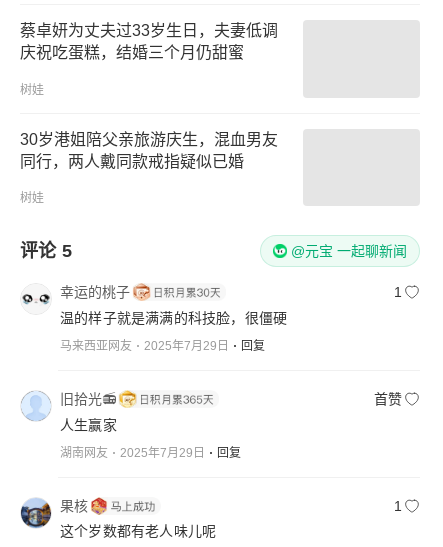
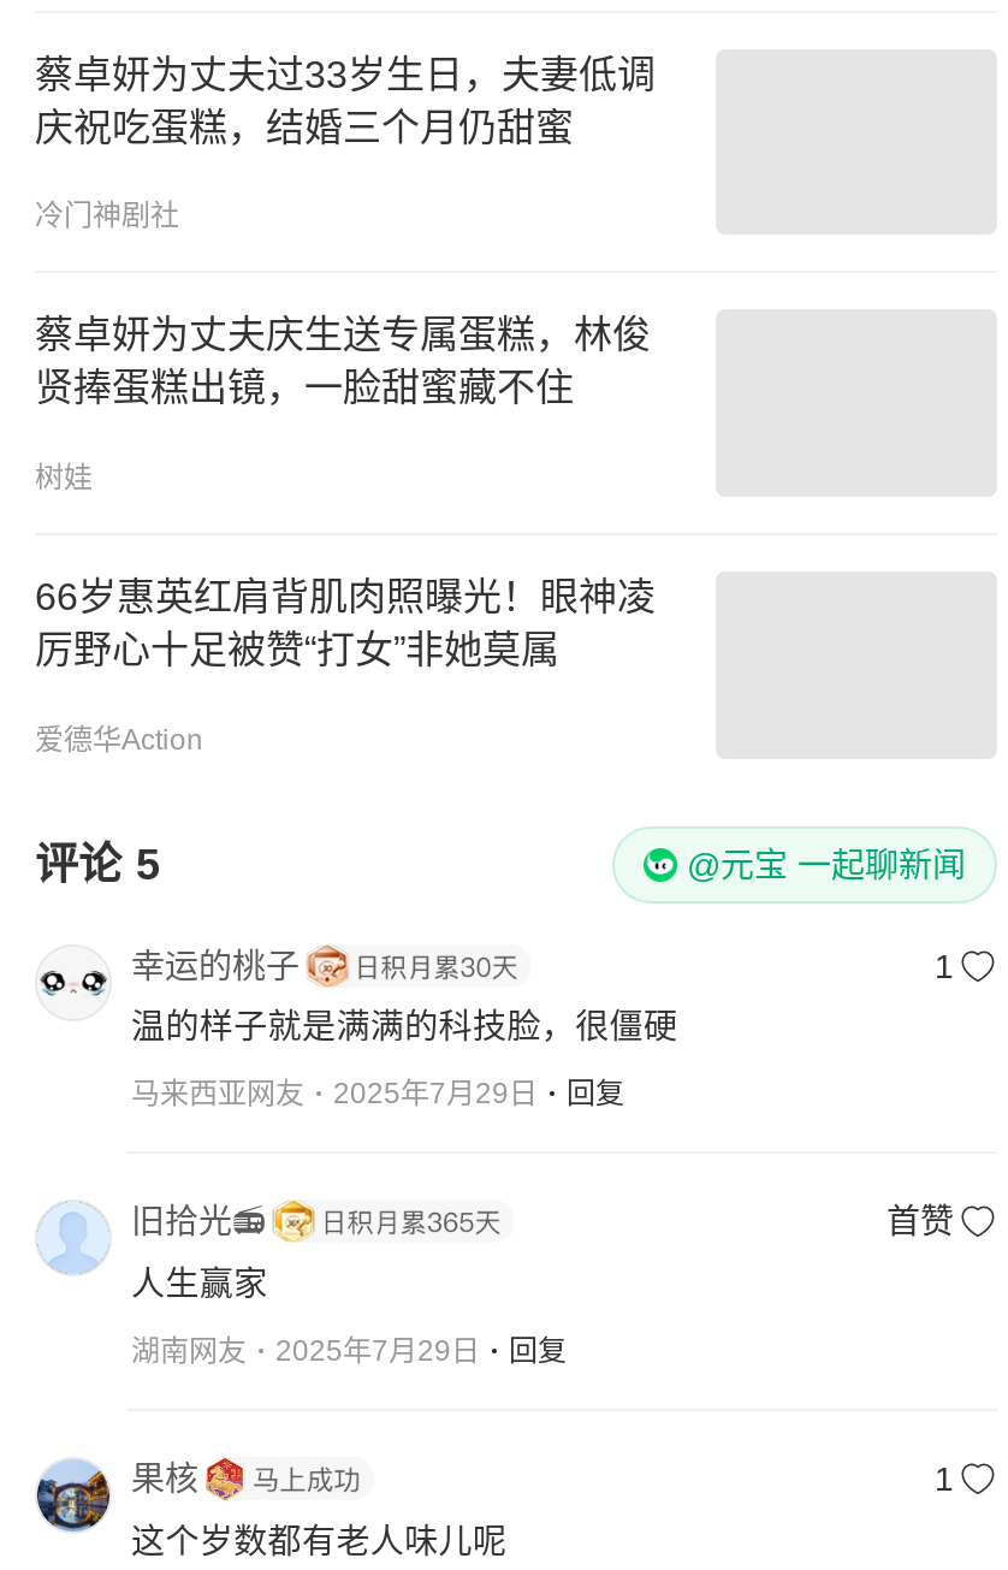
none -> [35,199,651,409] 冷门神剧社 | 蔡卓妍为丈夫庆生送专属蛋糕，林俊 | 贤捧蛋糕出镜，一脸甜蜜藏不住
[20,131,278,170] 30岁港姐陪父亲旅游庆生，混血男友 | 同行，两人戴同款戒指疑似已婚 -> [35,576,656,670] 66岁惠英红肩背肌肉照曝光！眼神凌 | 厉野心十足被赞“打女”非她莫属
[20,191,44,205] 树娃 -> [35,722,203,756] 爱德华Action

